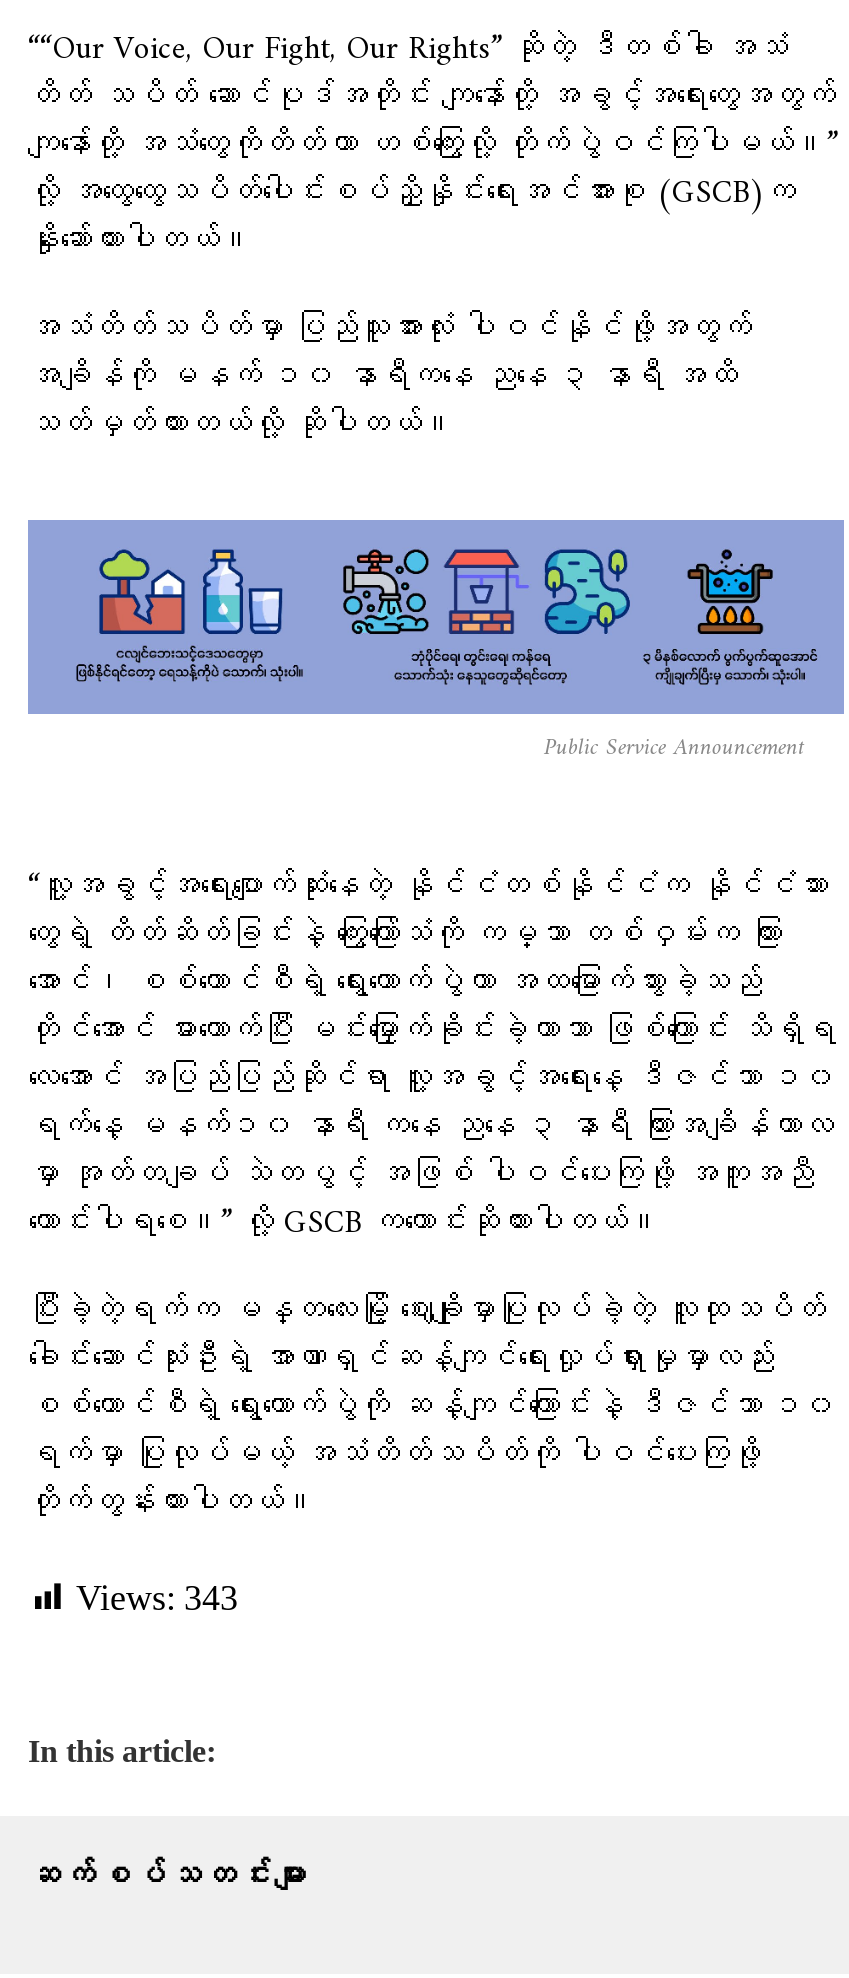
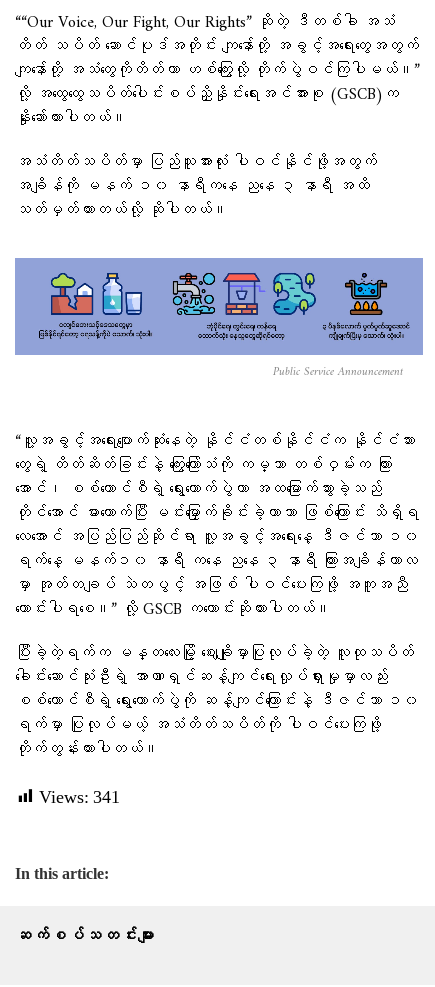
[76,1579,238,1619] Views: 343 -> [39,787,120,807] Views: 341

